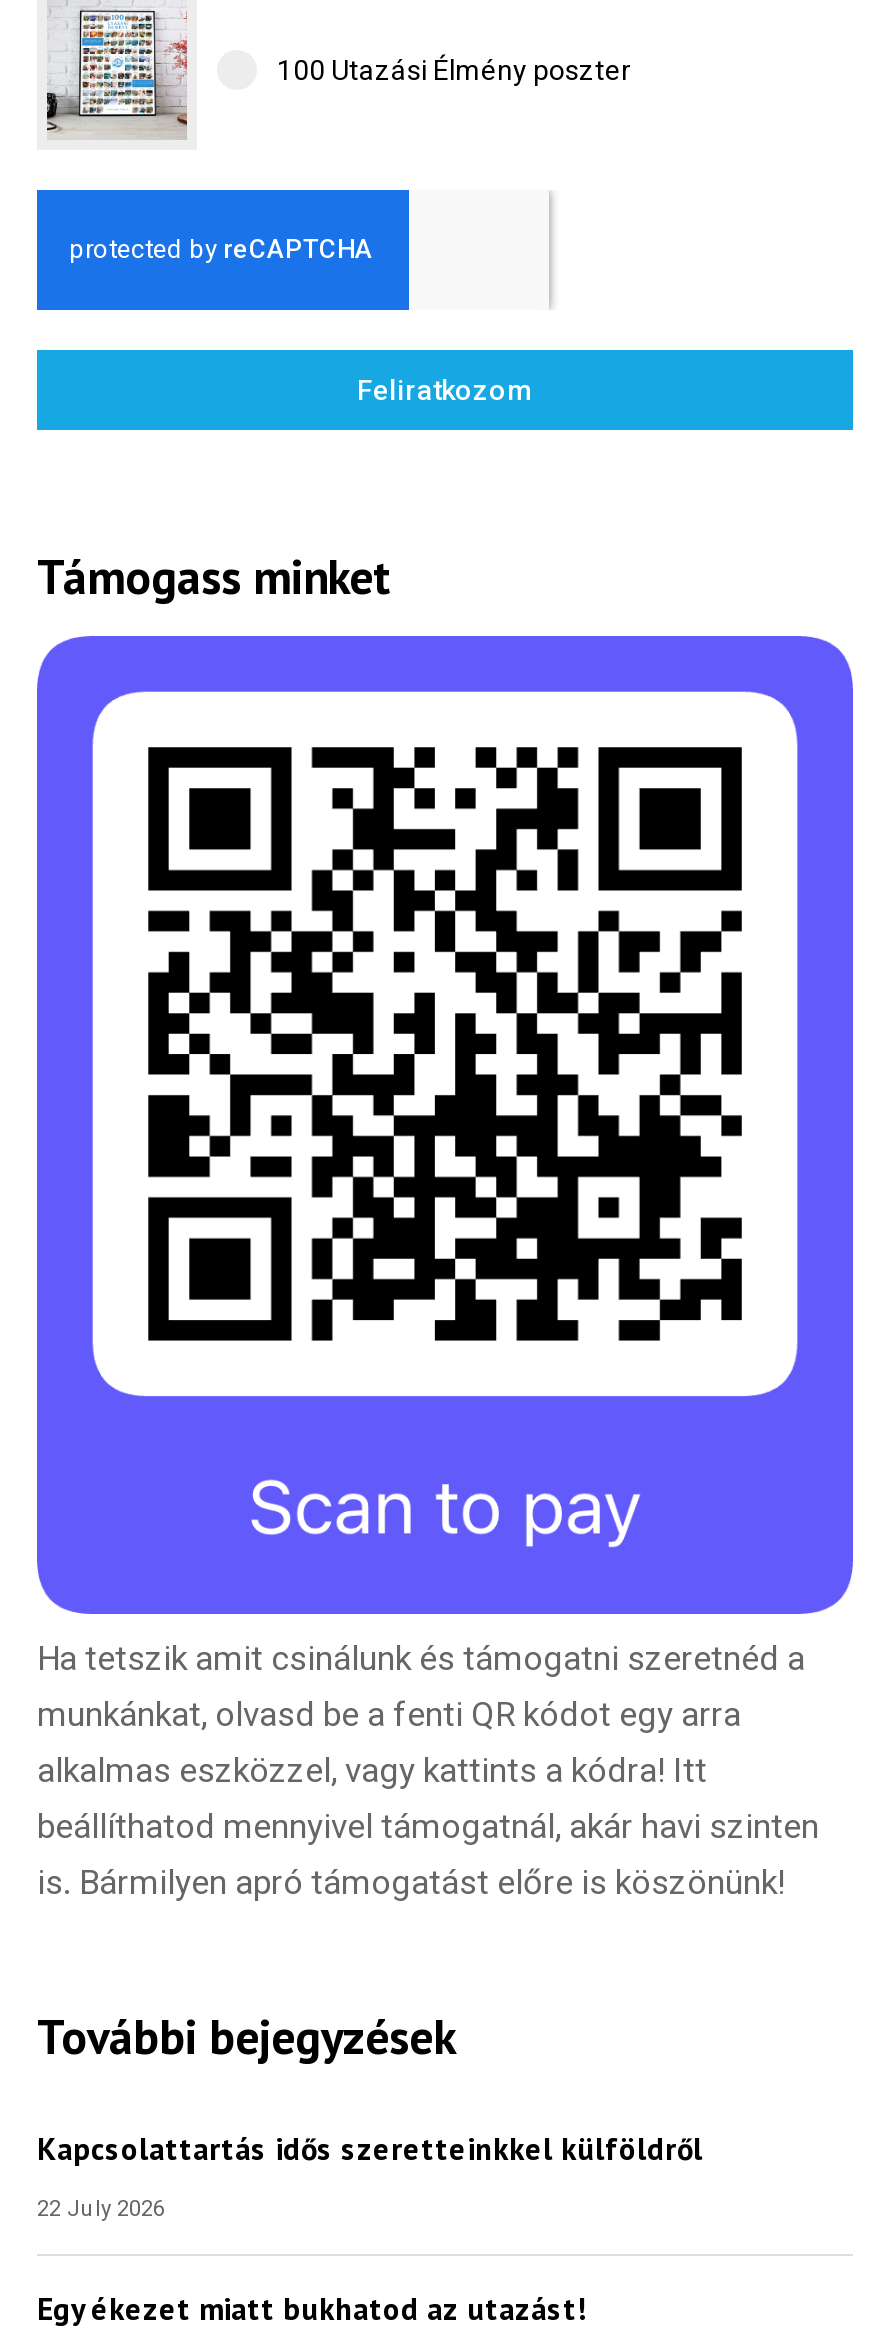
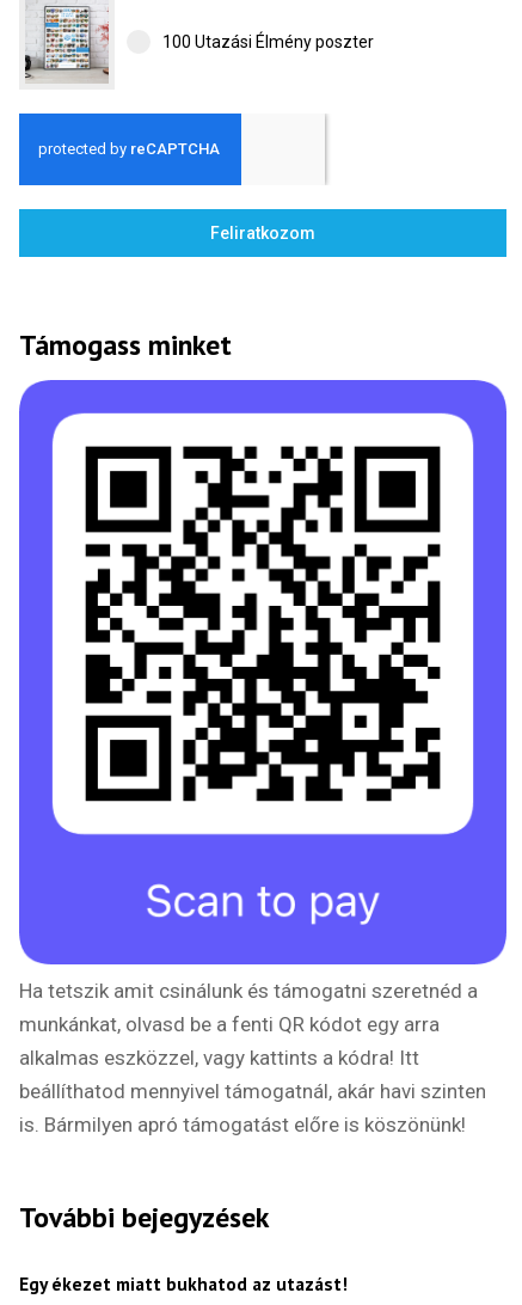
[37,2128,703,2222] Kapcsolattartás idős szeretteinkkel külföldről | 22 July 2026 -> none

